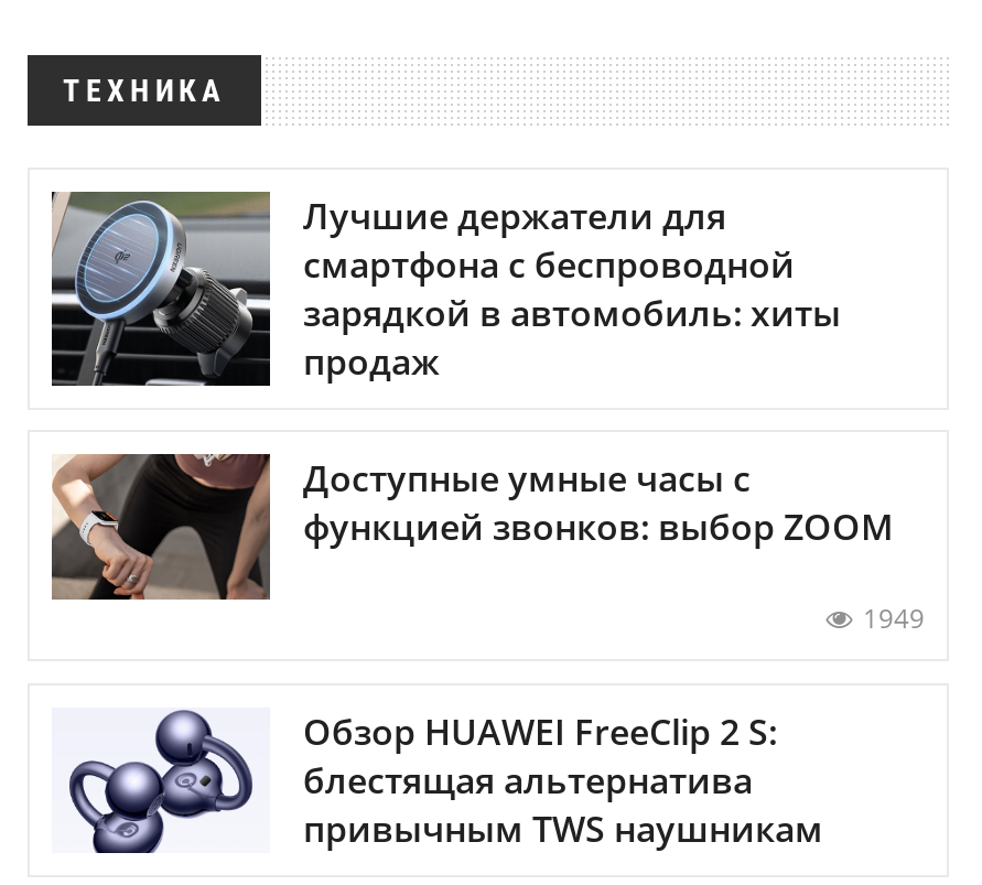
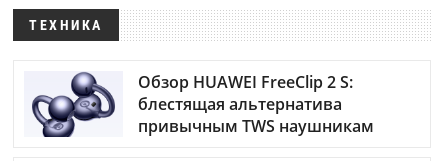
[50,190,925,638] [image] | Лучшие держатели для | смартфона с беспроводной | зарядкой в автомобиль: хиты | продаж | Доступные умные часы с | функцией звонков: выбор ZOOM | 1949 -> none
[50,452,272,602] [image] -> none

